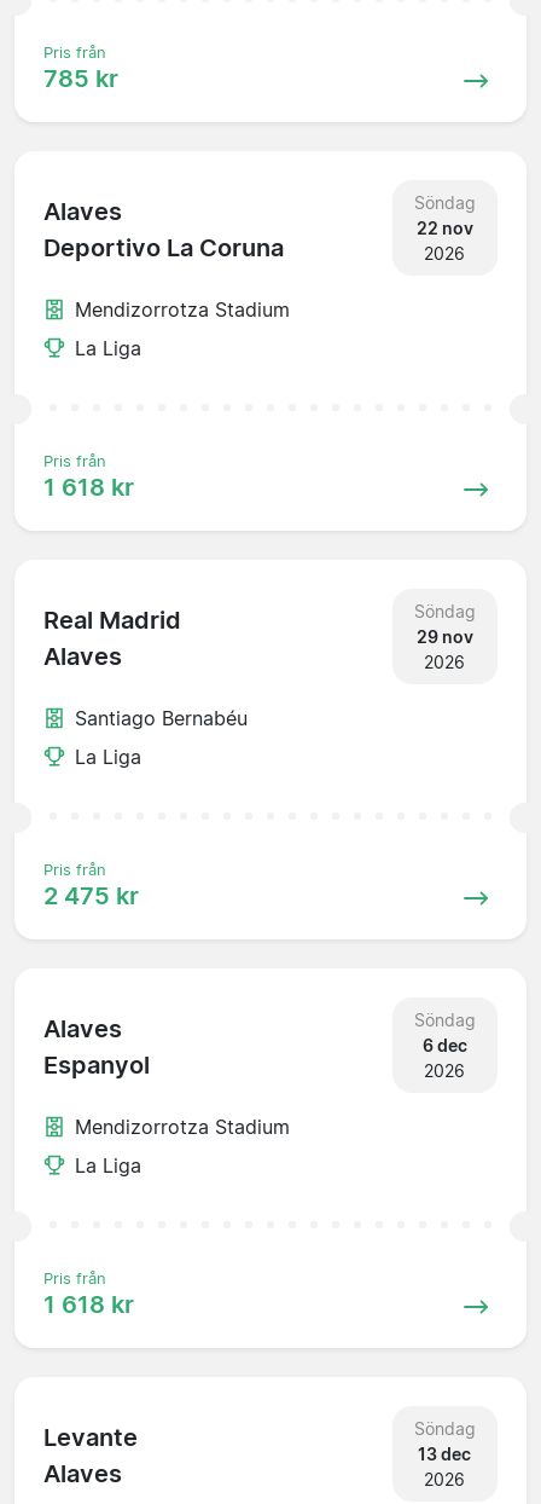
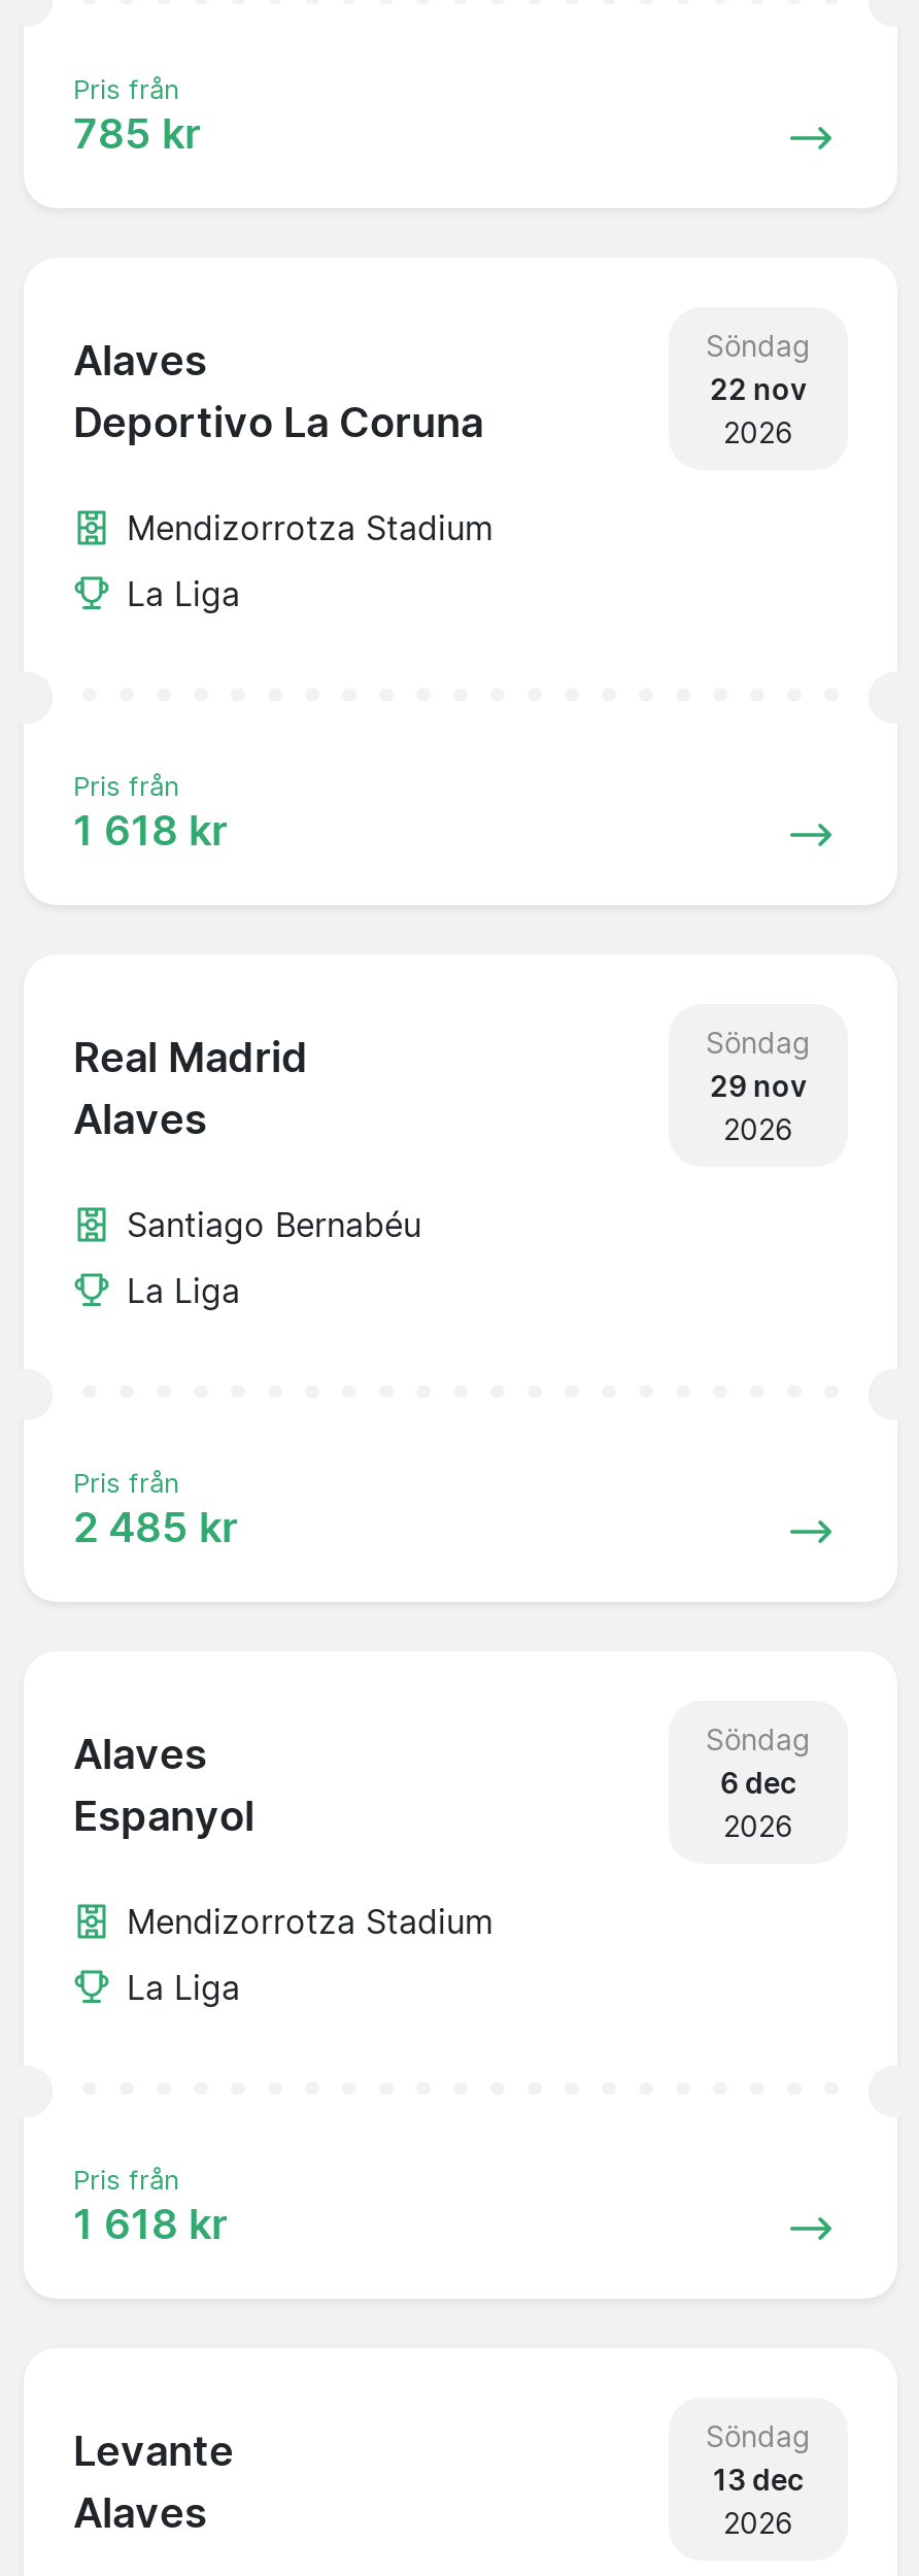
[43,881,139,910] 2 475 kr -> [73,1502,238,1552] 2 485 kr

